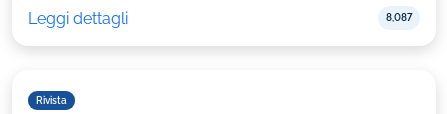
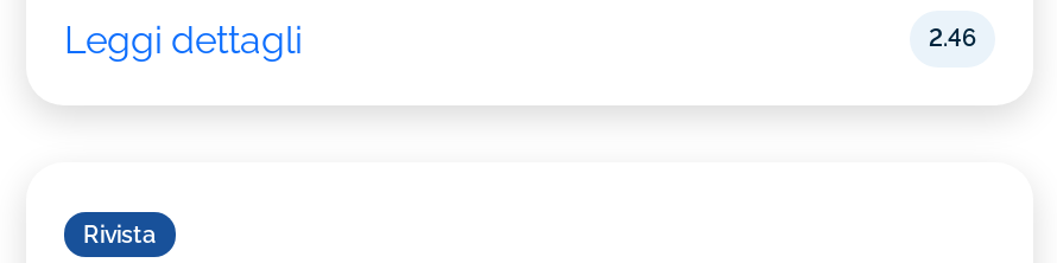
[386,12,412,23] 8,087 -> [929,25,976,51] 2.46

